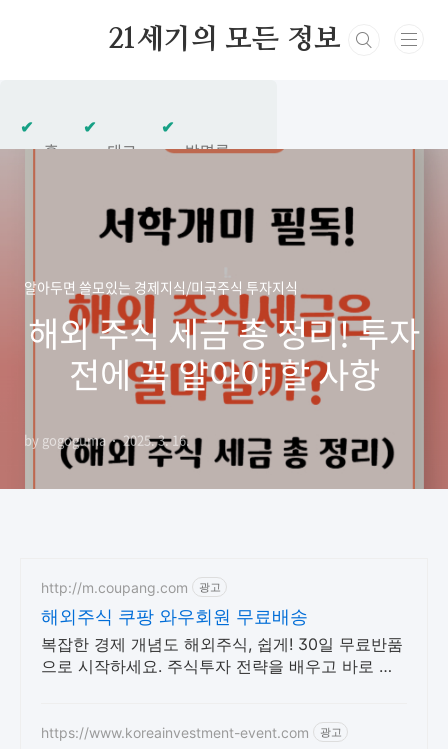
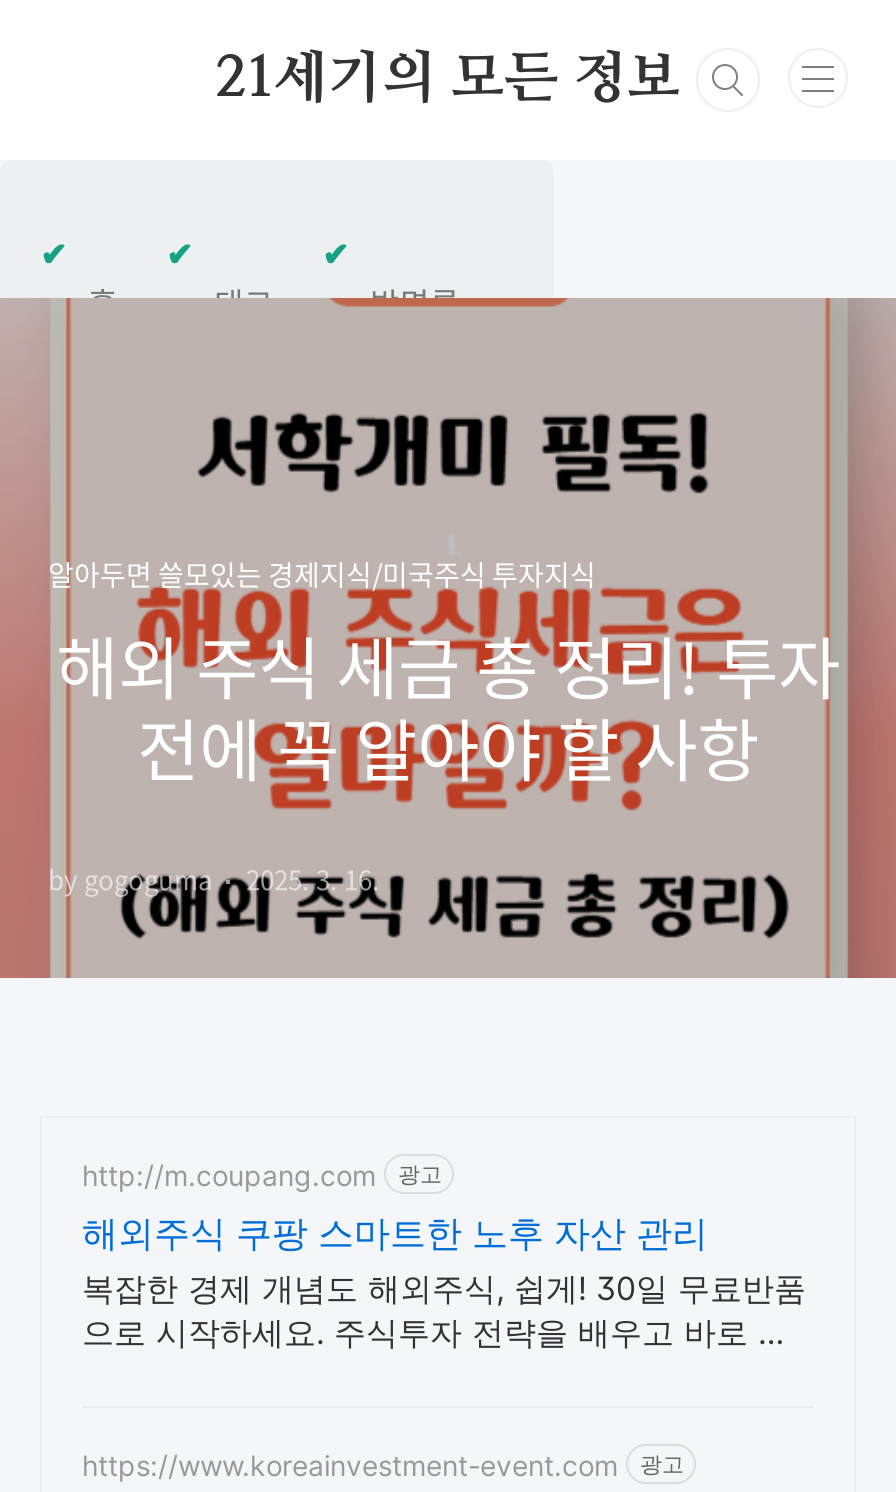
[41,606,308,627] 해외주식 쿠팡 와우회원 무료배송 -> [82,1212,708,1254] 해외주식 쿠팡 스마트한 노후 자산 관리

